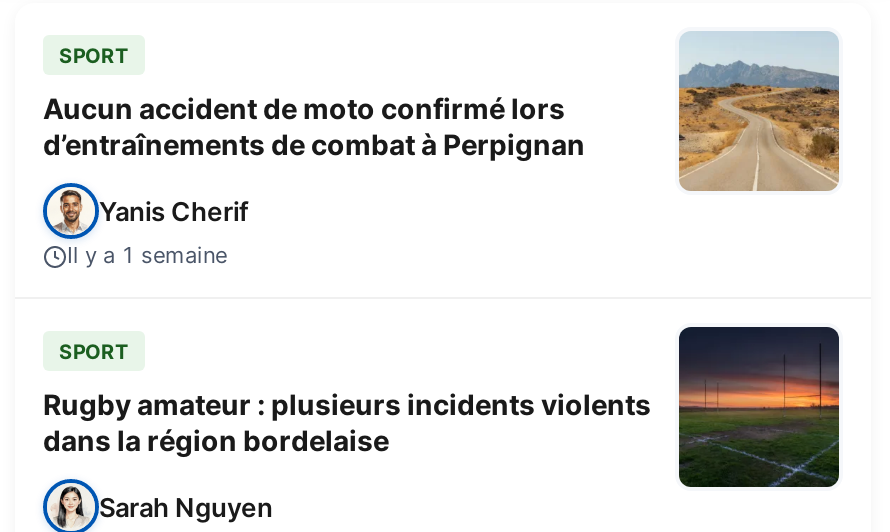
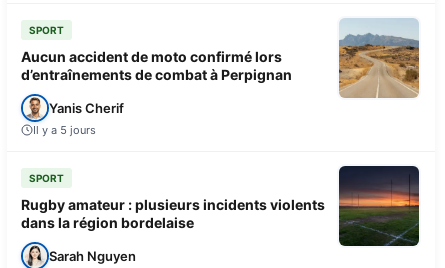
[67,241,227,269] Il y a 1 semaine -> [33,123,96,137] Il y a 5 jours

